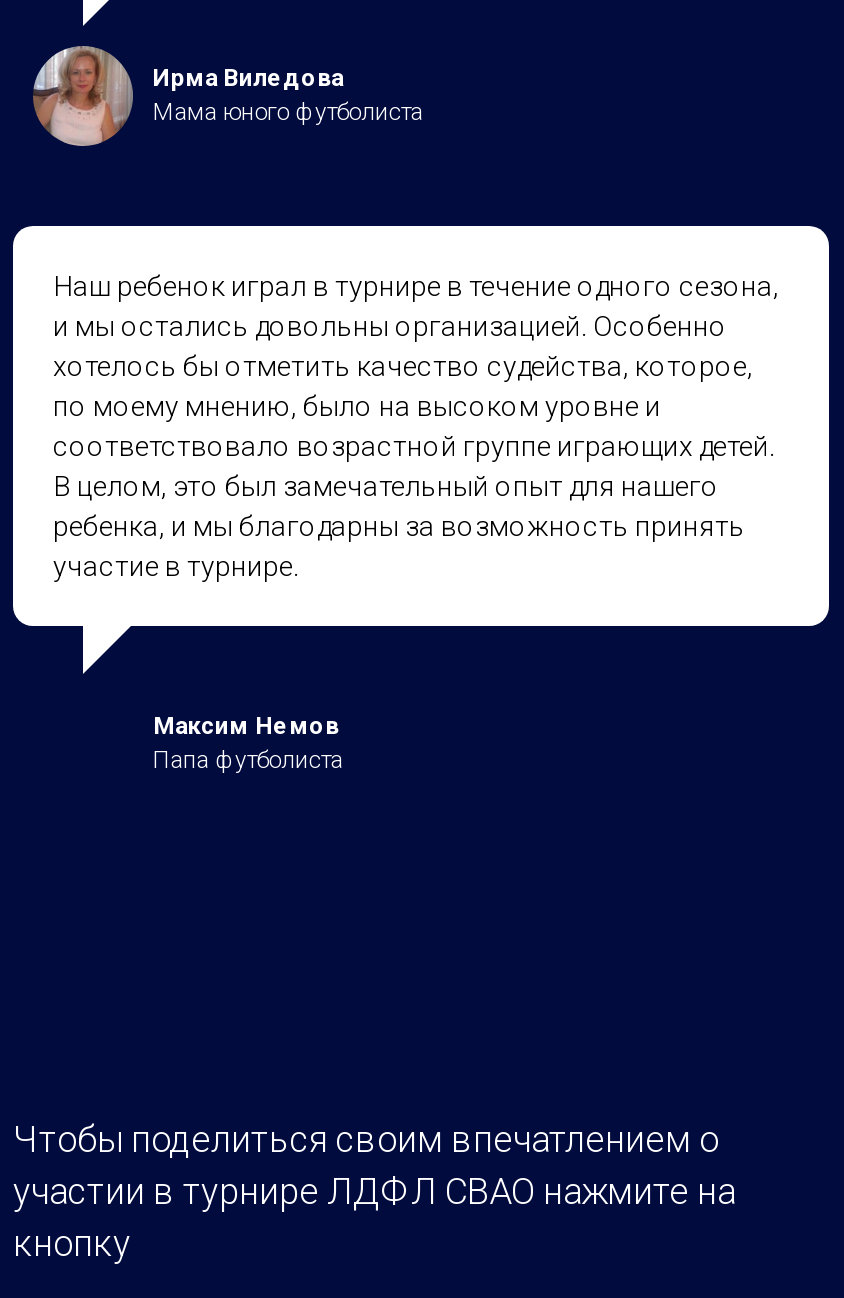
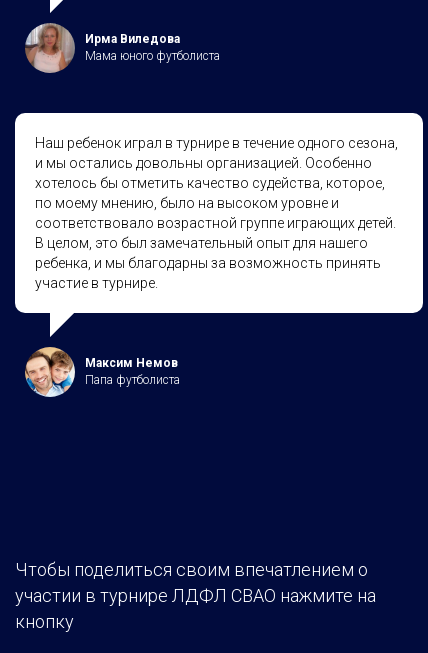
none -> [24,346,76,398] [image]

